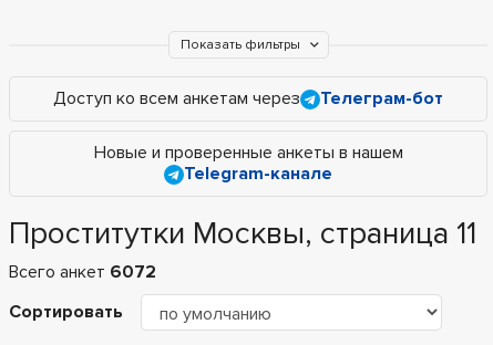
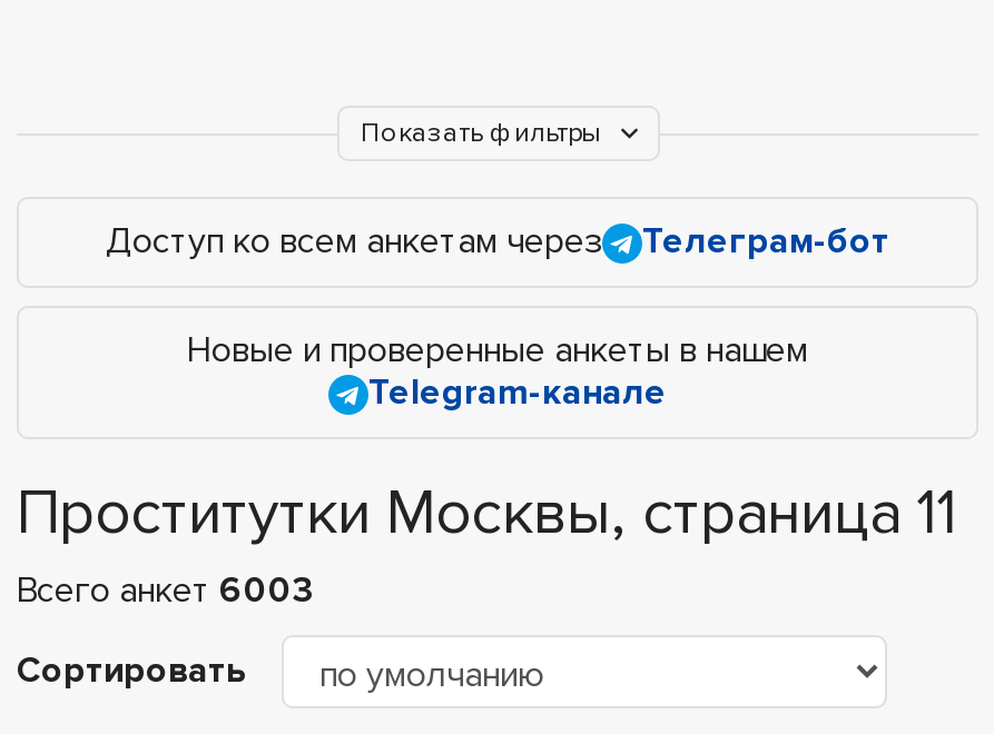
[9,261,156,283] Всего анкет 6072 -> [17,568,313,613] Всего анкет 6003

